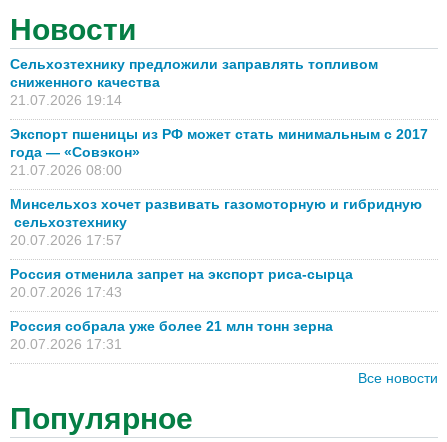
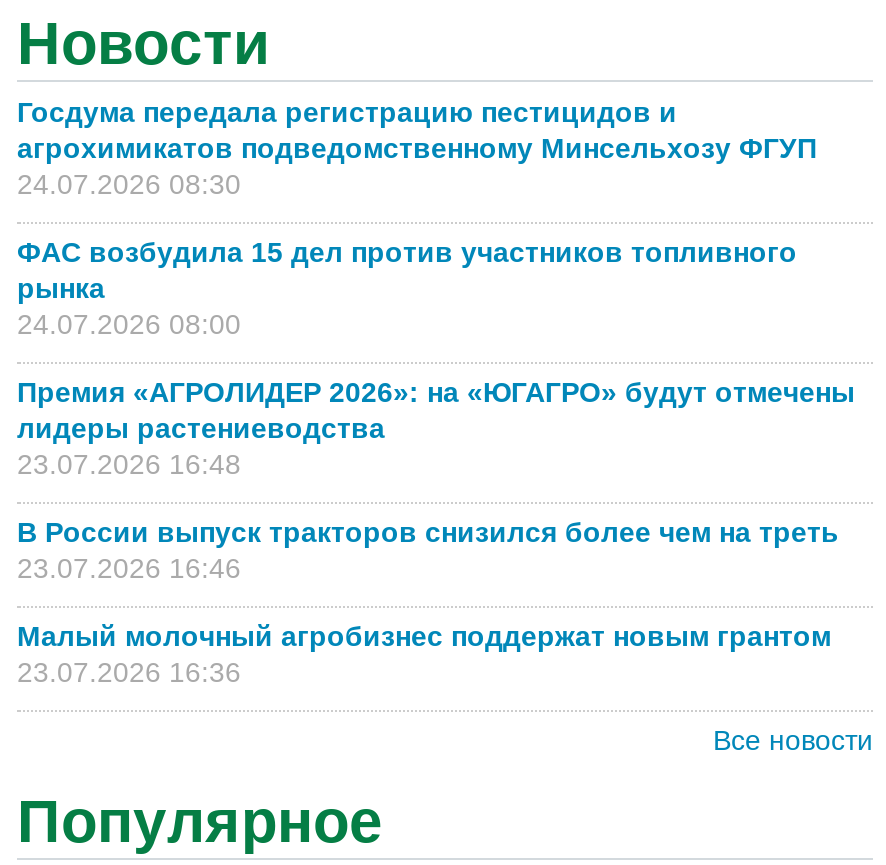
[10,56,378,108] Сельхозтехнику предложили заправлять топливом | сниженного качества | 21.07.2026 19:14 -> [17,96,817,200] Госдума передала регистрацию пестицидов и | агрохимикатов подведомственному Минсельхозу ФГУП | 24.07.2026 08:30
[10,126,428,178] Экспорт пшеницы из РФ может стать минимальным с 2017 | года — «Совэкон» | 21.07.2026 08:00 -> [17,236,797,340] ФАС возбудила 15 дел против участников топливного | рынка | 24.07.2026 08:00
[10,196,422,248] Минсельхоз хочет развивать газомоторную и гибридную | сельхозтехнику | 20.07.2026 17:57 -> [17,376,855,480] Премия «АГРОЛИДЕР 2026»: на «ЮГАГРО» будут отмечены | лидеры растениеводства | 23.07.2026 16:48
[10,266,357,300] Россия отменила запрет на экспорт риса-сырца | 20.07.2026 17:43 -> [17,516,847,584] В России выпуск тракторов снизился более чем на треть | 23.07.2026 16:46
[10,318,333,352] Россия собрала уже более 21 млн тонн зерна | 20.07.2026 17:31 -> [17,620,839,688] Малый молочный агробизнес поддержат новым грантом | 23.07.2026 16:36

